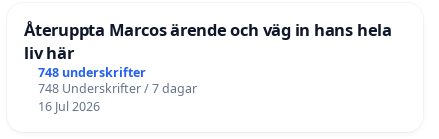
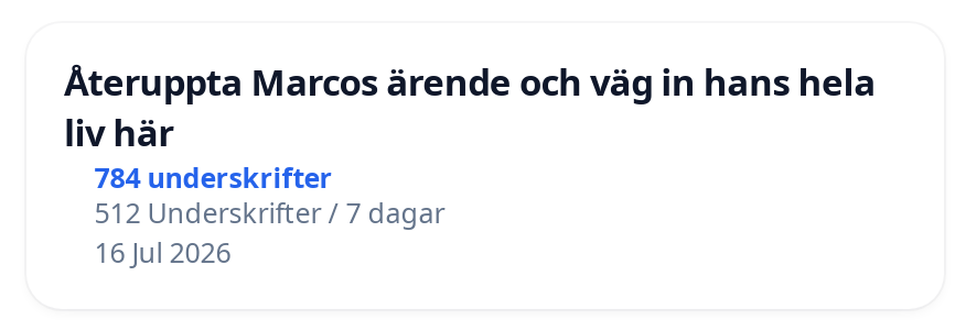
[38,64,146,81] 748 underskrifter -> [94,161,333,198] 784 underskrifter
[38,80,197,97] 748 Underskrifter / 7 dagar -> [94,196,445,233] 512 Underskrifter / 7 dagar

